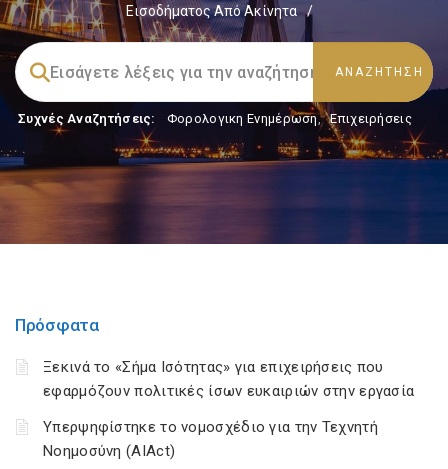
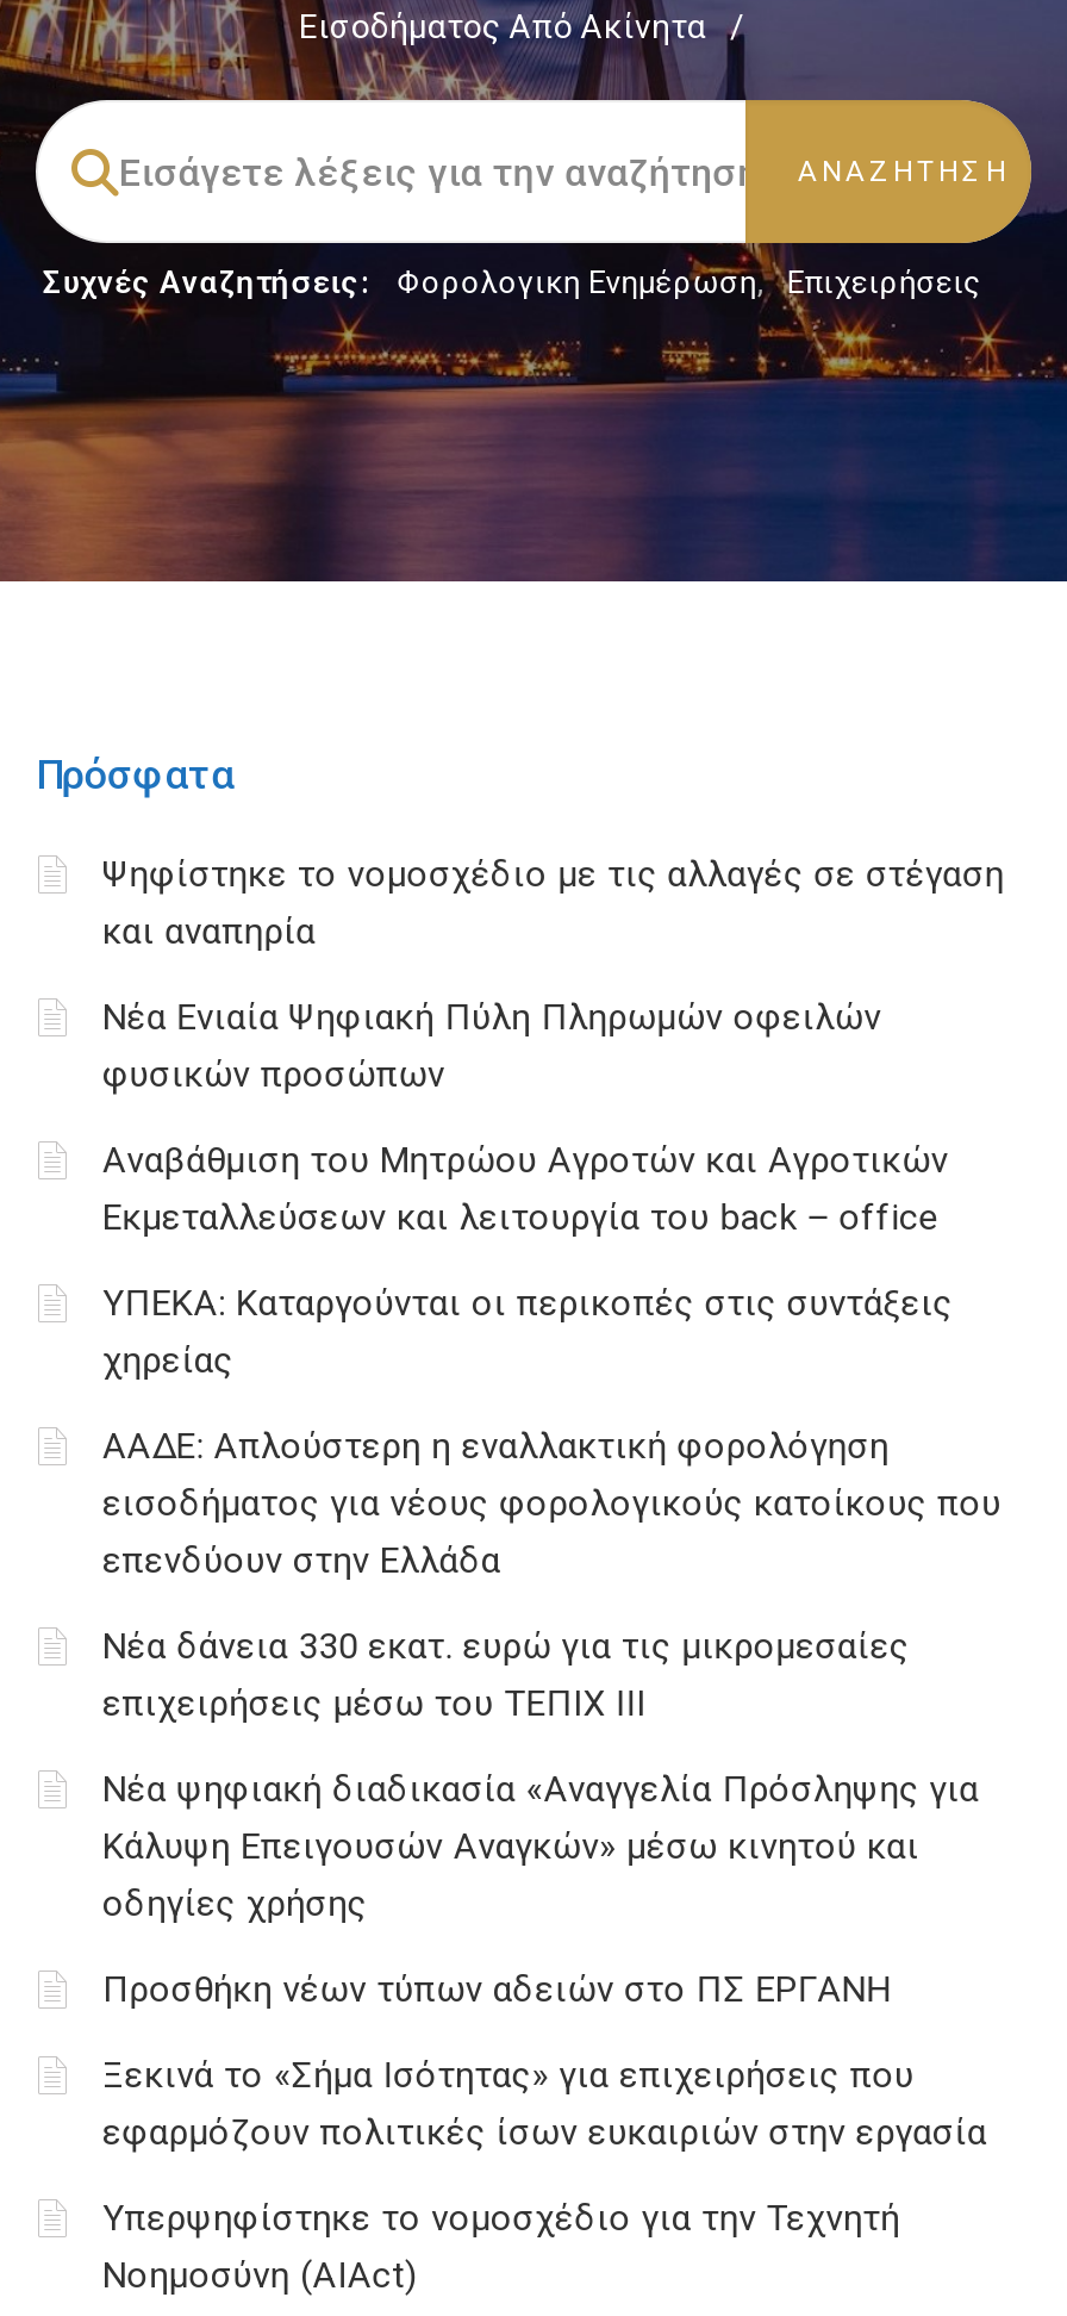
none -> [102,853,1004,2011] Ψηφίστηκε το νομοσχέδιο με τις αλλαγές σε στέγαση | και αναπηρία | Νέα Ενιαία Ψηφιακή Πύλη Πληρωμών οφειλών | φυσικών προσώπων | Αναβάθμιση του Μητρώου Αγροτών και Αγροτικών | Εκμεταλλεύσεων και λειτουργία του back – office | ΥΠΕΚΑ: Καταργούνται οι περικοπές στις συντάξεις | χηρείας | ΑΑΔΕ: Απλούστερη η εναλλακτική φορολόγηση | εισοδήματος για νέους φορολογικούς κατοίκους που | επενδύουν στην Ελλάδα | Νέα δάνεια 330 εκατ. ευρώ για τις μικρομεσαίες | επιχειρήσεις μέσω του ΤΕΠΙΧ ΙΙΙ | Νέα ψηφιακή διαδικασία «Αναγγελία Πρόσληψης για | Κάλυψη Επειγουσών Αναγκών» μέσω κινητού και | οδηγίες χρήσης | Προσθήκη νέων τύπων αδειών στο ΠΣ ΕΡΓΑΝΗ

